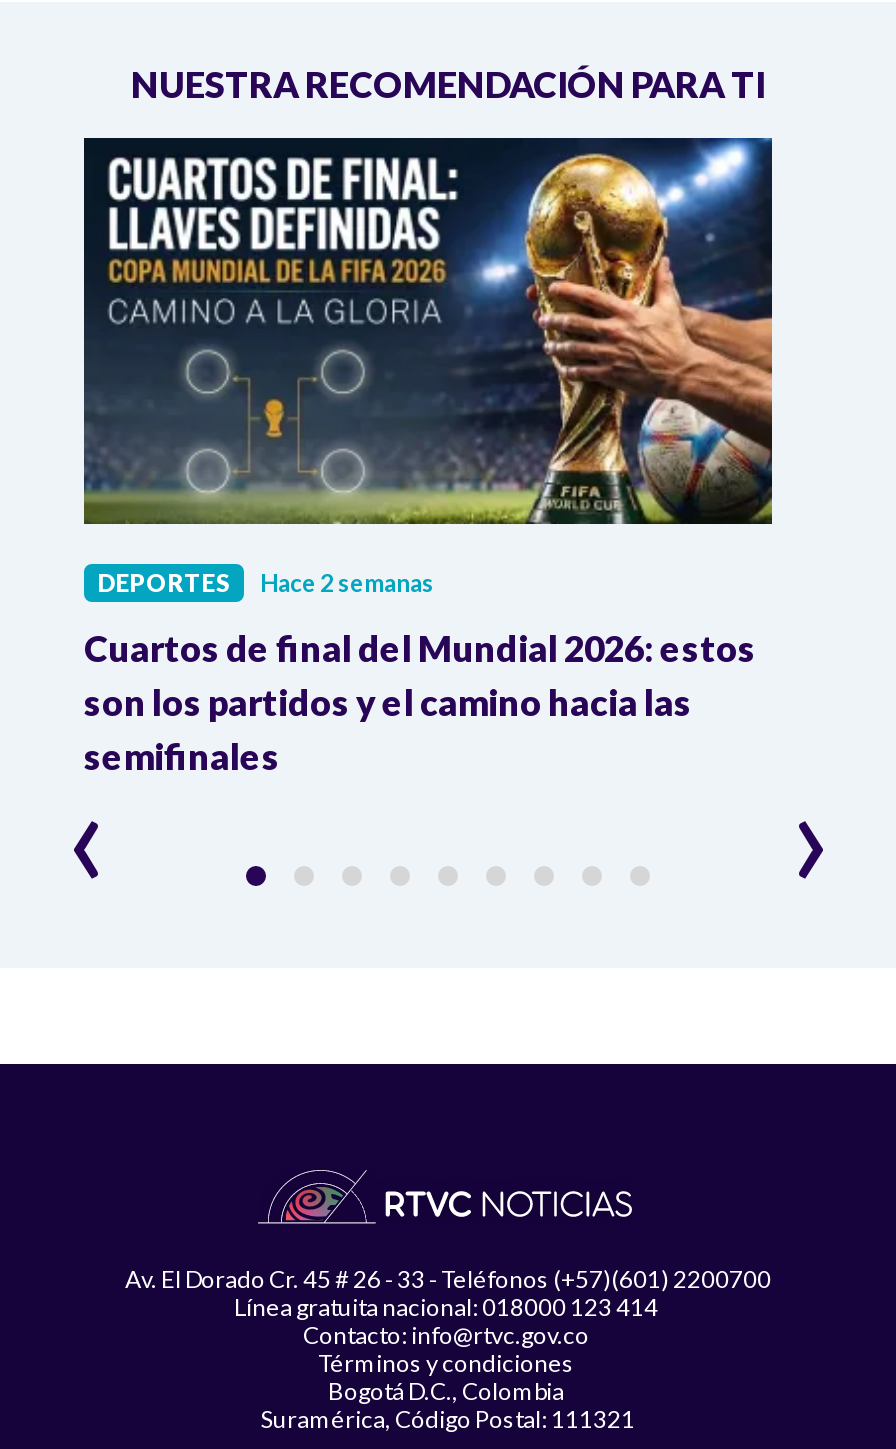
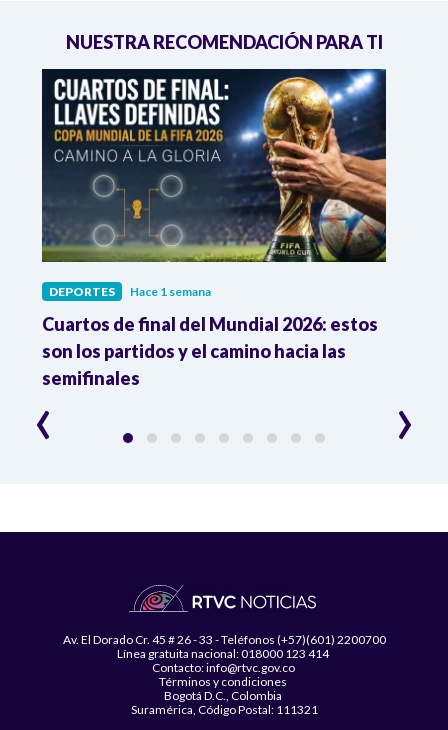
[98,567,434,597] DEPORTES Hace 2 semanas -> [49,284,211,299] DEPORTES Hace 1 semana

